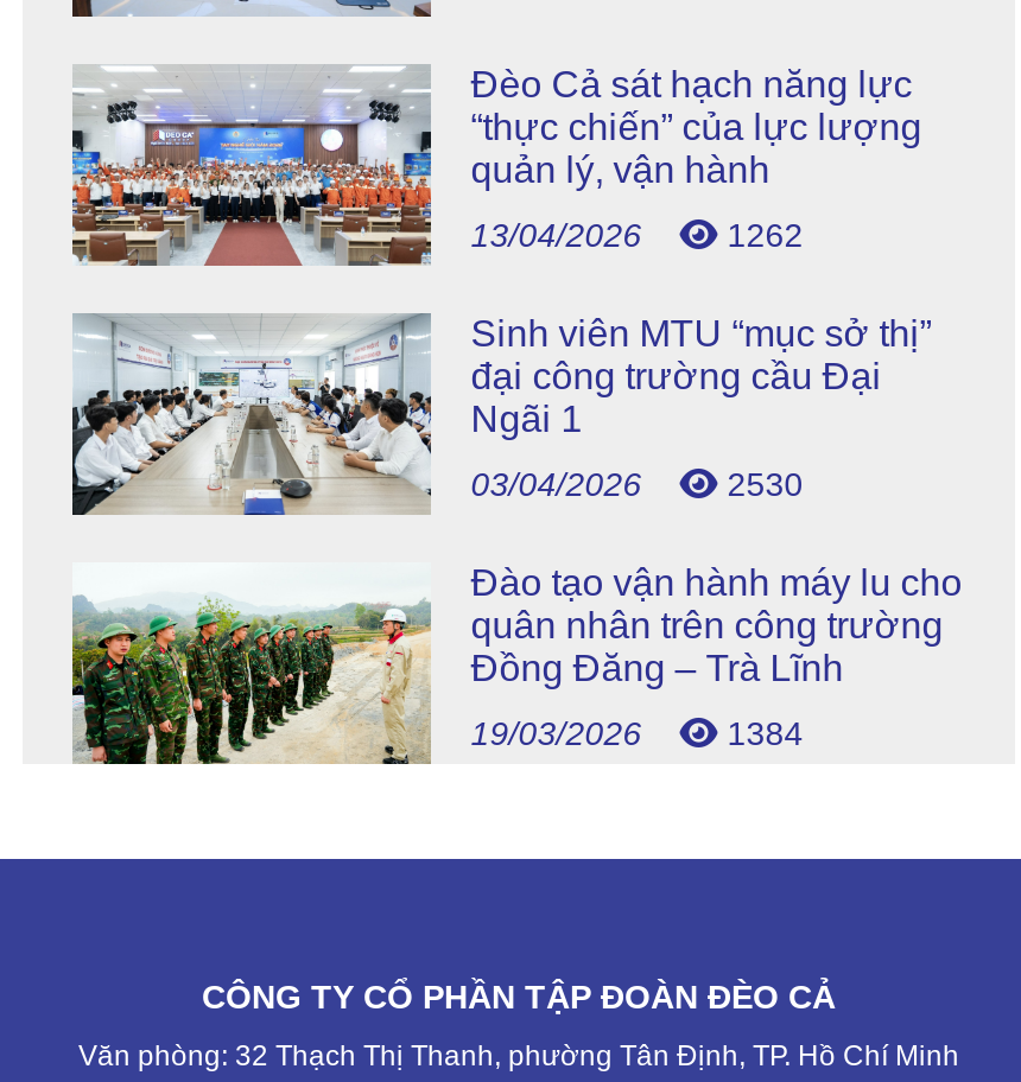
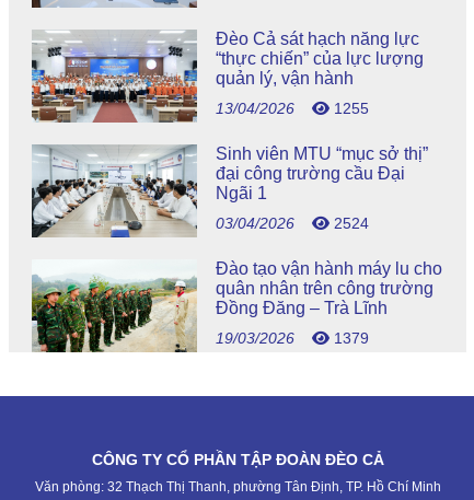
[471,215,803,253] 13/04/2026 1262 -> [215,99,369,117] 13/04/2026 1255
[471,464,803,502] 03/04/2026 2530 -> [215,214,369,232] 03/04/2026 2524
[471,714,803,752] 19/03/2026 1384 -> [215,329,369,347] 19/03/2026 1379

